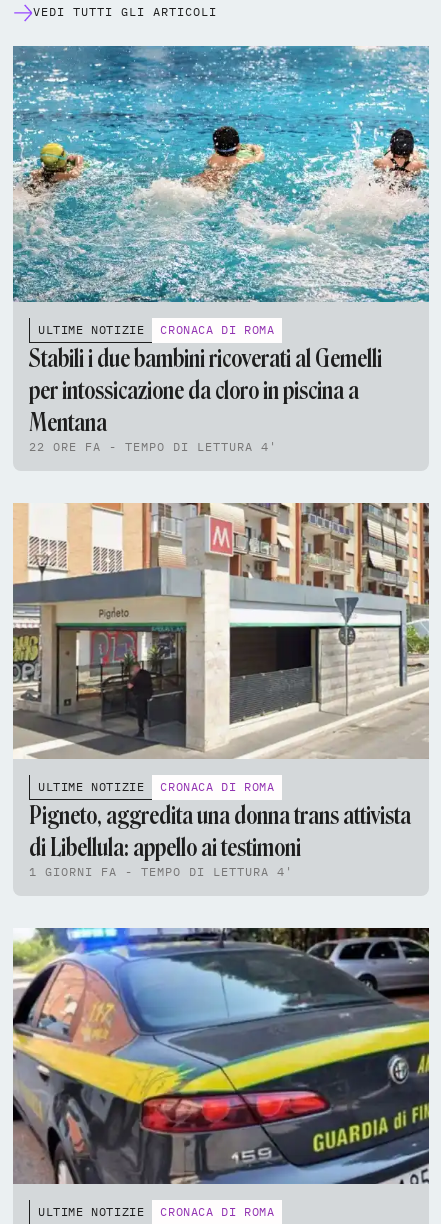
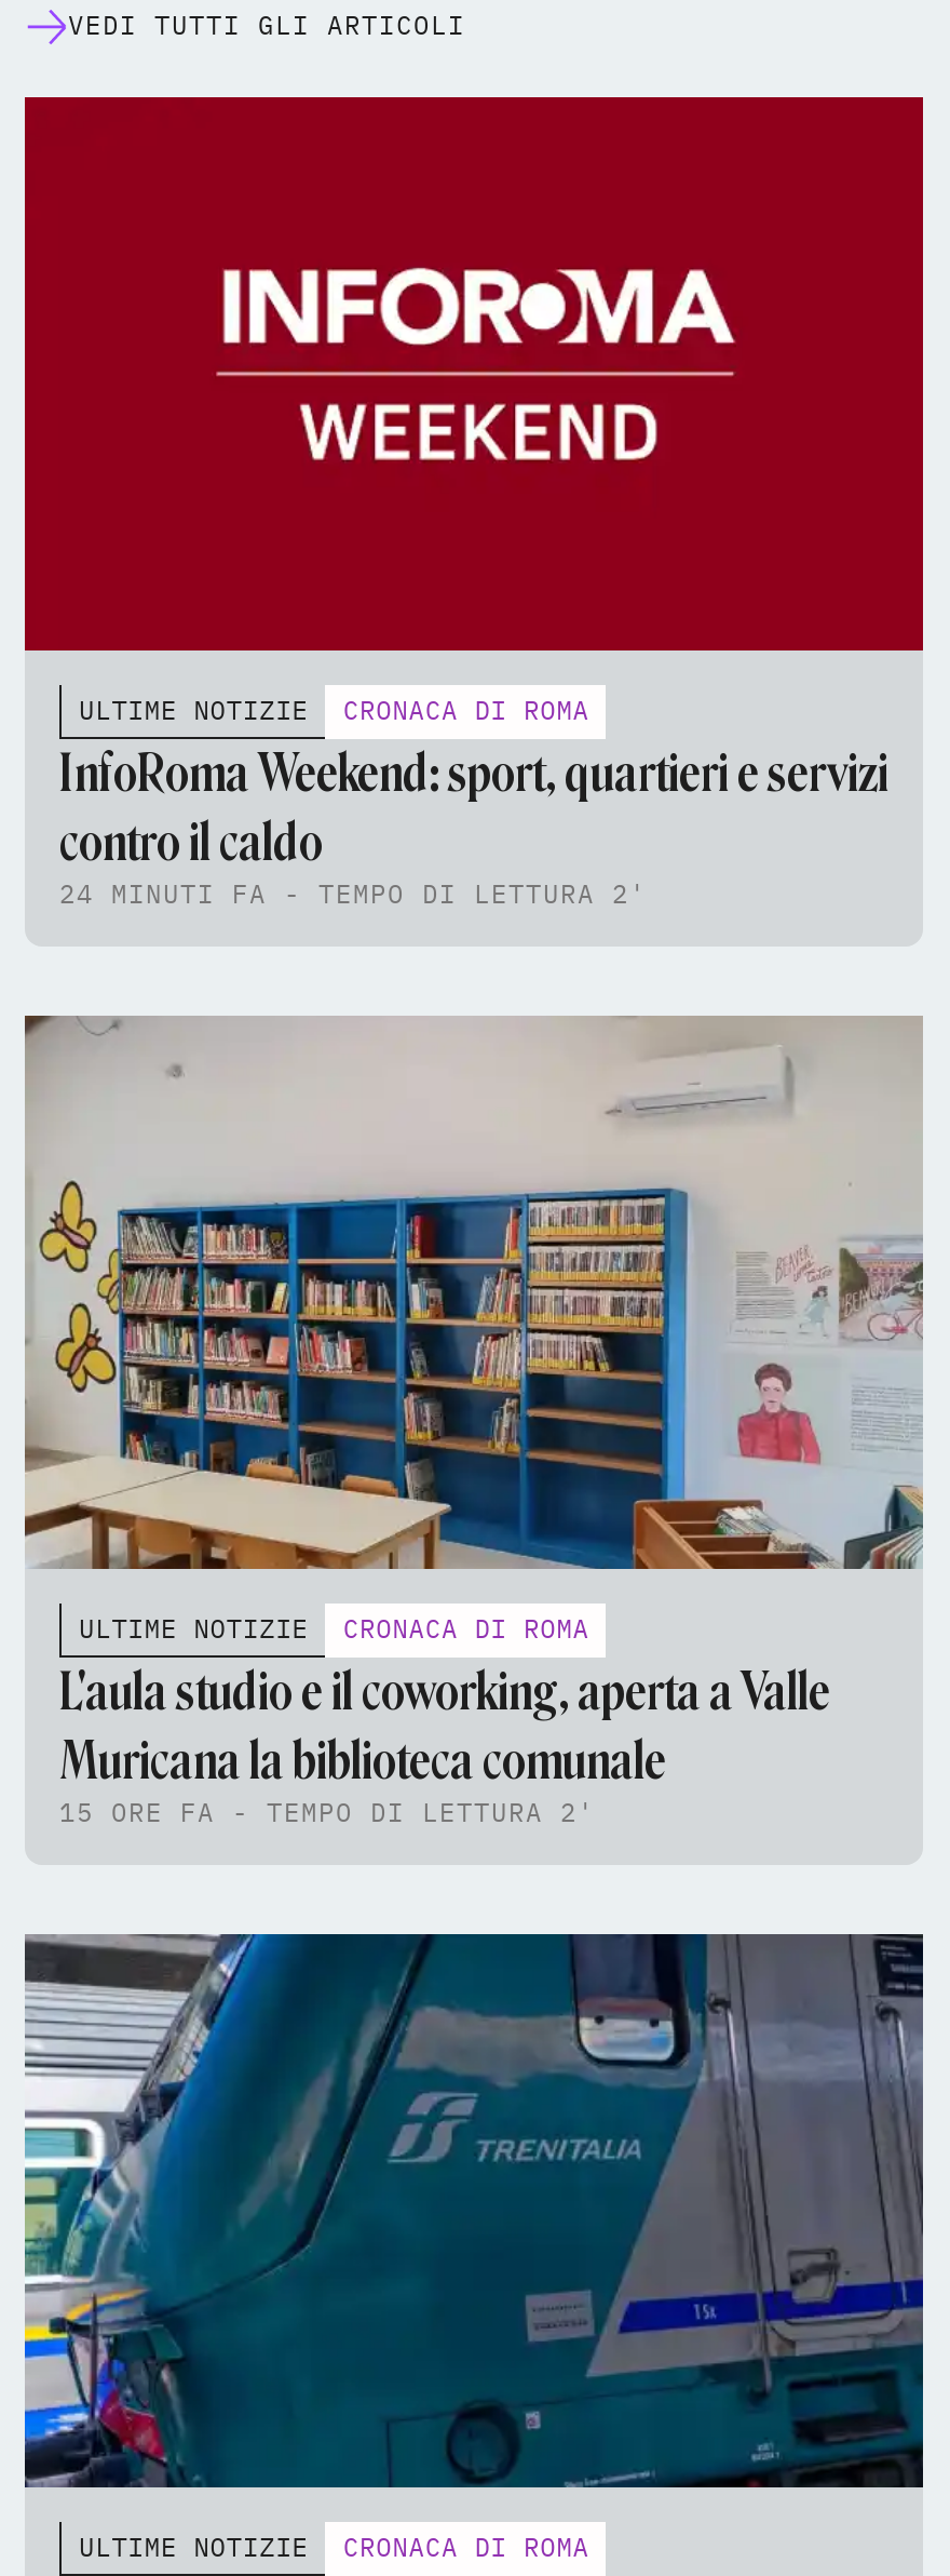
[12,45,430,303] [image] -> [23,95,925,653] [image]
[29,344,382,454] Stabili i due bambini ricoverati al Gemelli | per intossicazione da cloro in piscina a | Mentana | 22 ORE FA - TEMPO DI LETTURA 4' -> [59,743,888,911] InfoRoma Weekend: sport, quartieri e servizi | contro il caldo | 24 MINUTI FA - TEMPO DI LETTURA 2'
[13,502,429,759] [image] -> [23,1014,923,1571] [image]
[29,801,411,879] Pigneto, aggredita una donna trans attivista | di Libellula: appello ai testimoni | 1 GIORNI FA - TEMPO DI LETTURA 4' -> [59,1661,830,1830] L'aula studio e il coworking, aperta a Valle | Muricana la biblioteca comunale | 15 ORE FA - TEMPO DI LETTURA 2'
[12,927,430,1185] [image] -> [23,1932,925,2490] [image]

